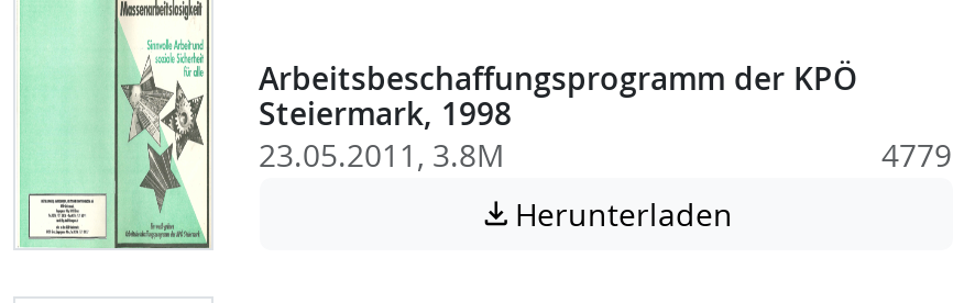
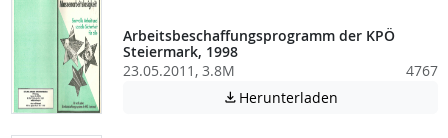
[881,133,952,175] 4779 -> [405,61,437,80] 4767

